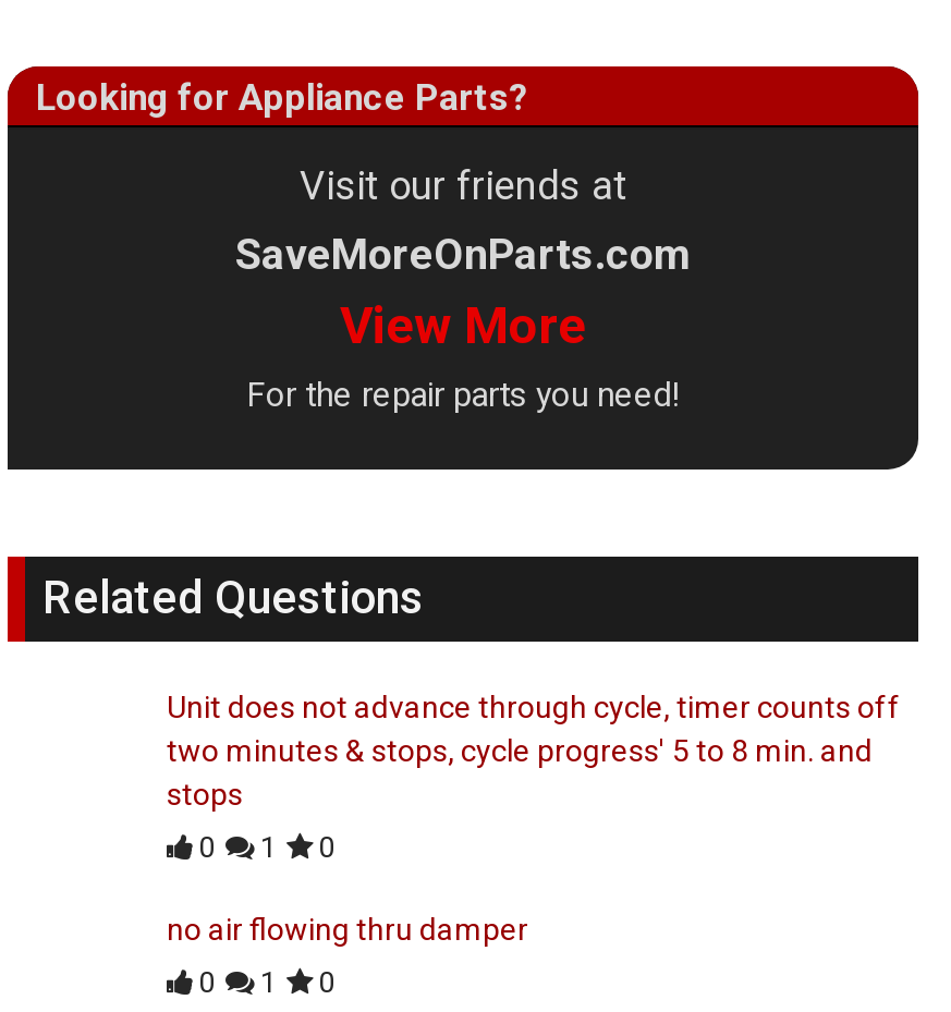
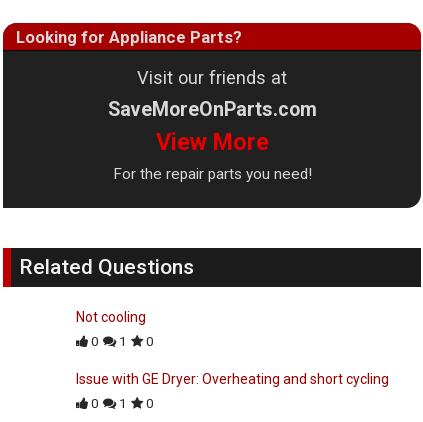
[167,689,901,811] Unit does not advance through cycle, timer counts off | two minutes & stops, cycle progress' 5 to 8 min. and | stops -> [76,309,146,325] Not cooling
[167,911,528,946] no air flowing thru damper -> [76,371,389,387] Issue with GE Dryer: Overheating and short cycling

